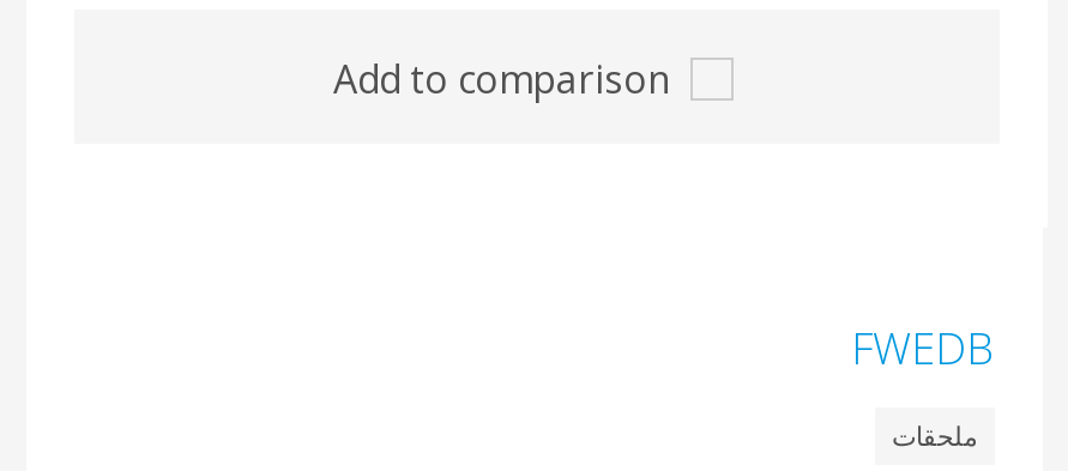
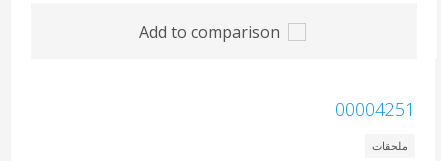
[851,319,995,377] FWEDB -> [335,97,415,121] 00004251

